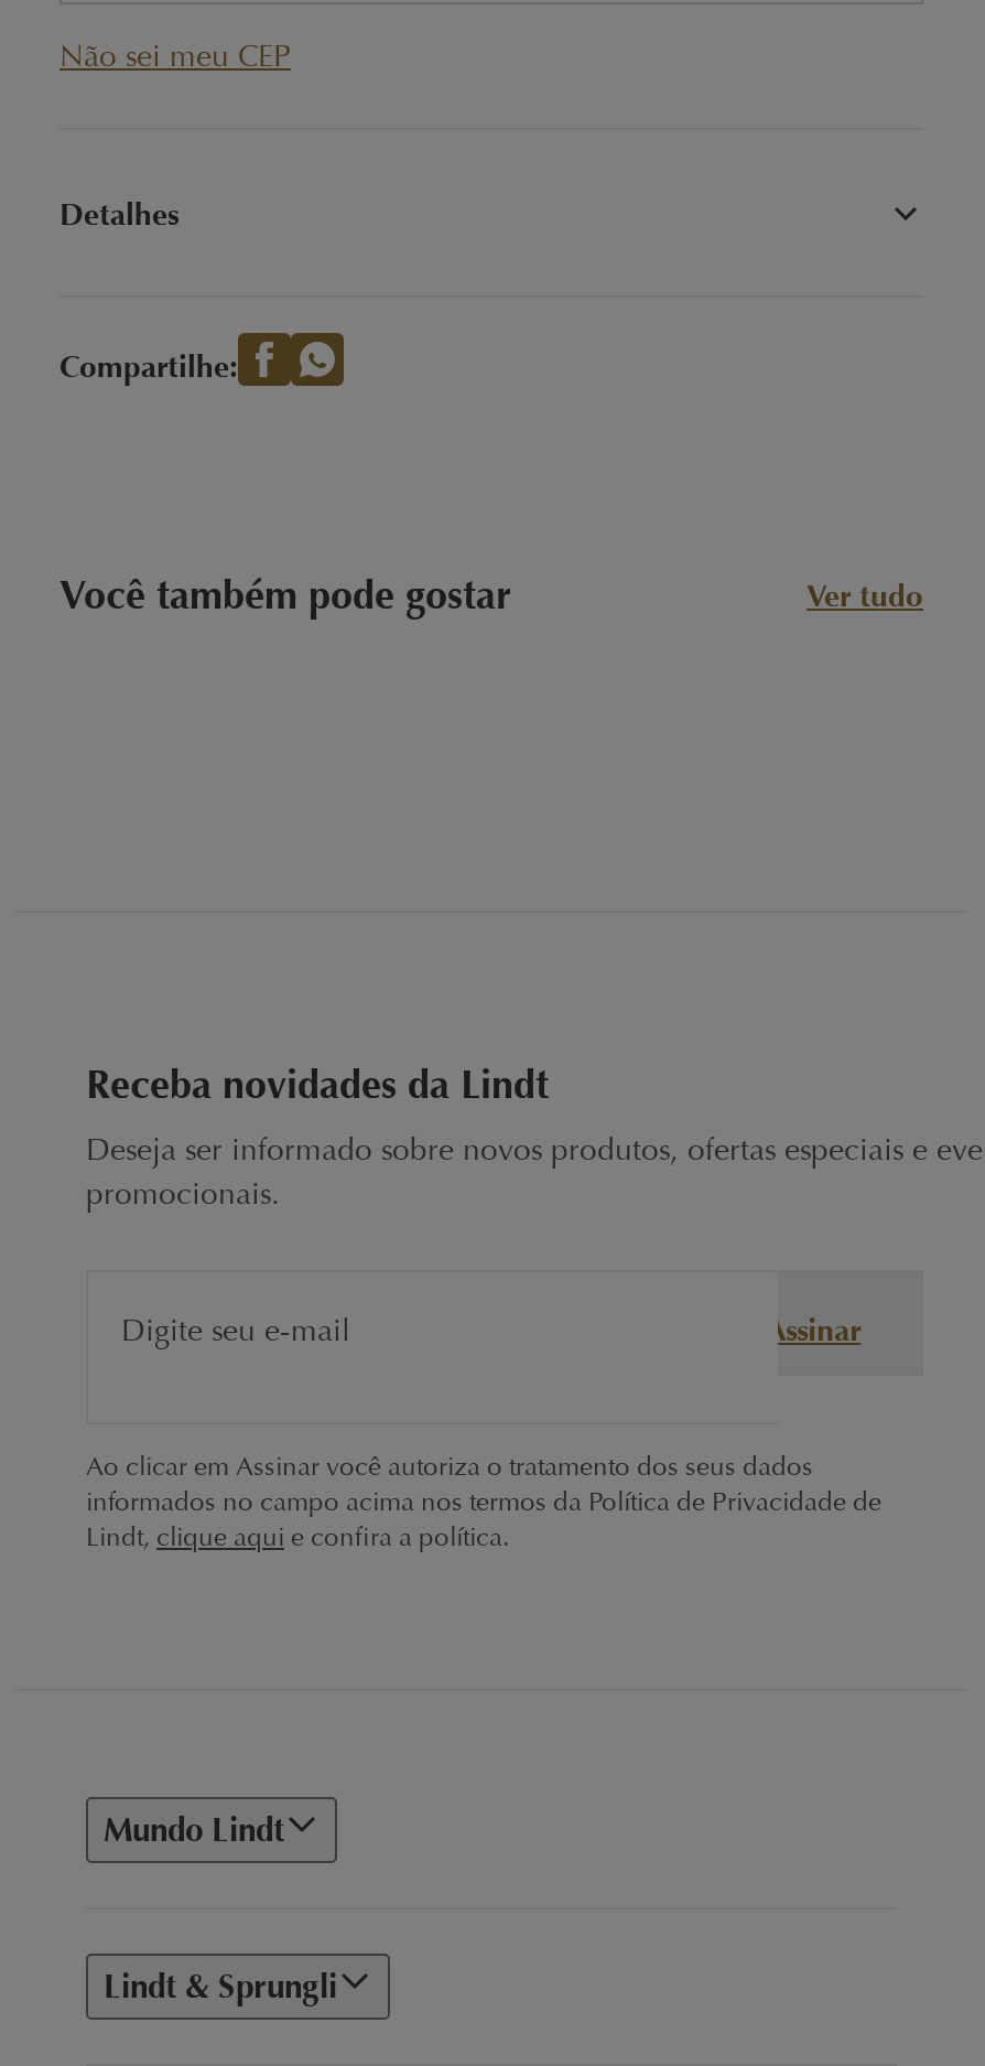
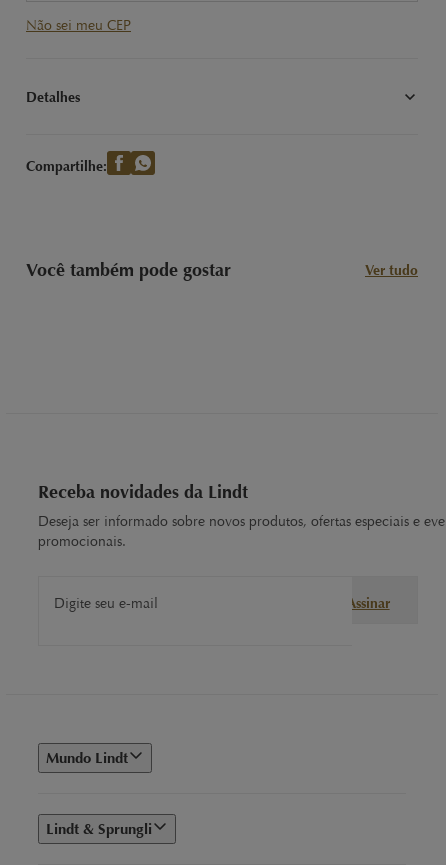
[86,1451,881,1555] Ao clicar em Assinar você autoriza o tratamento dos seus dados | informados no campo acima nos termos da Política de Privacidade de | Lindt, clique aqui e confira a política. -> none

